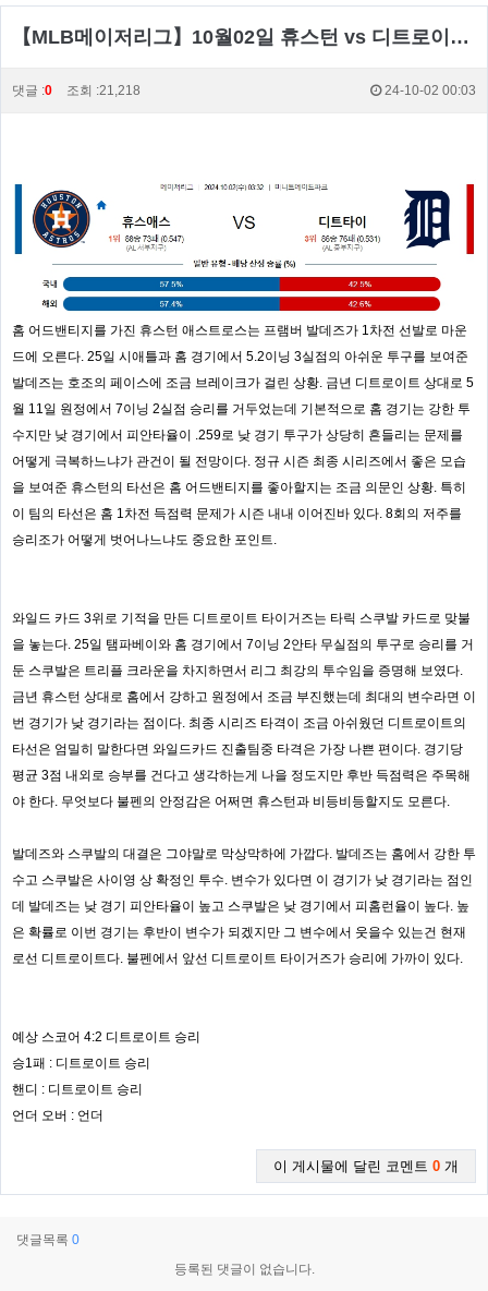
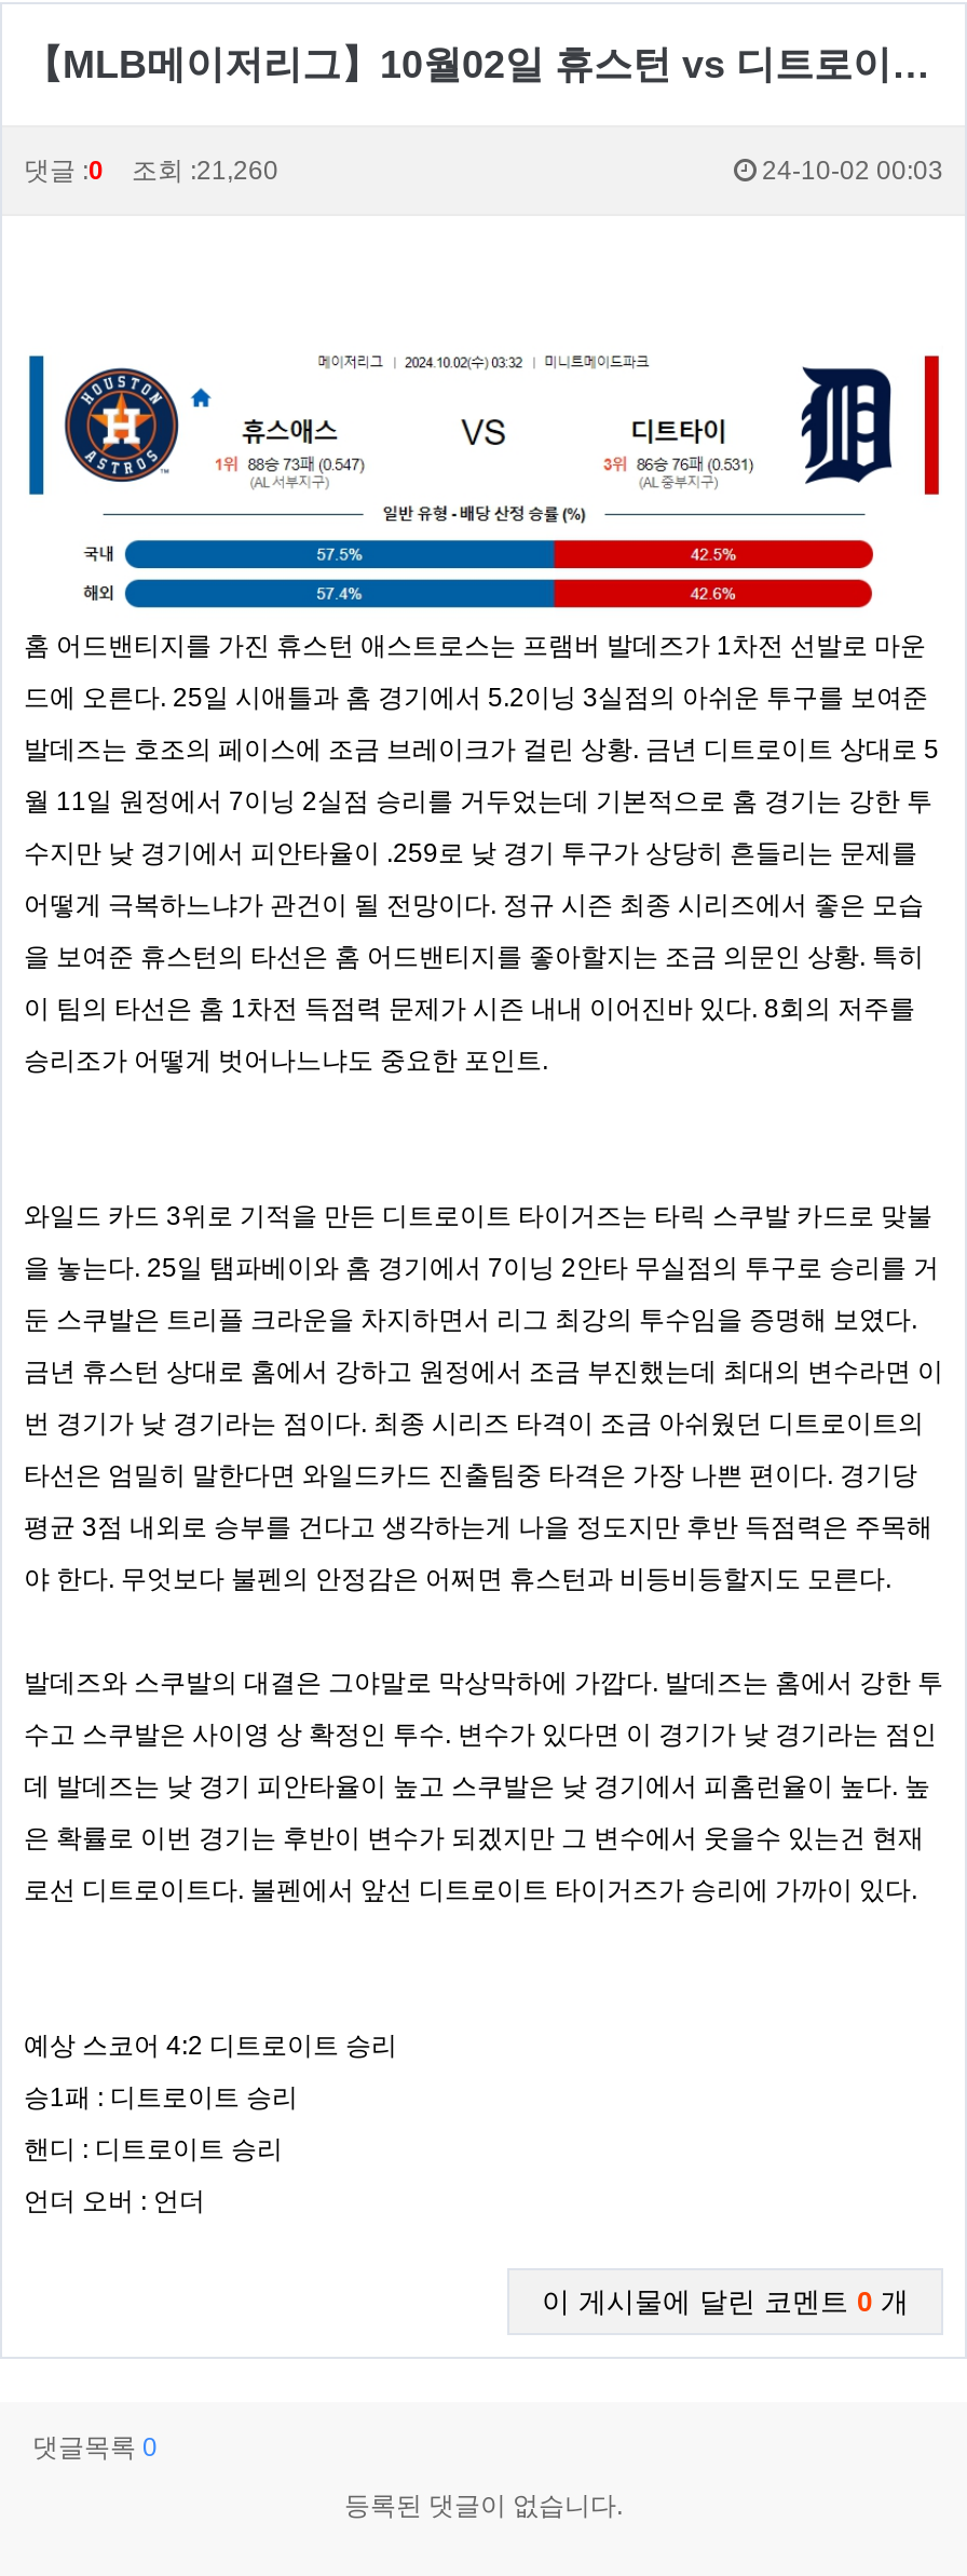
[12,83,141,98] 댓글 : 0 조회 :21,218 -> [24,156,278,186] 댓글 : 0 조회 :21,260

